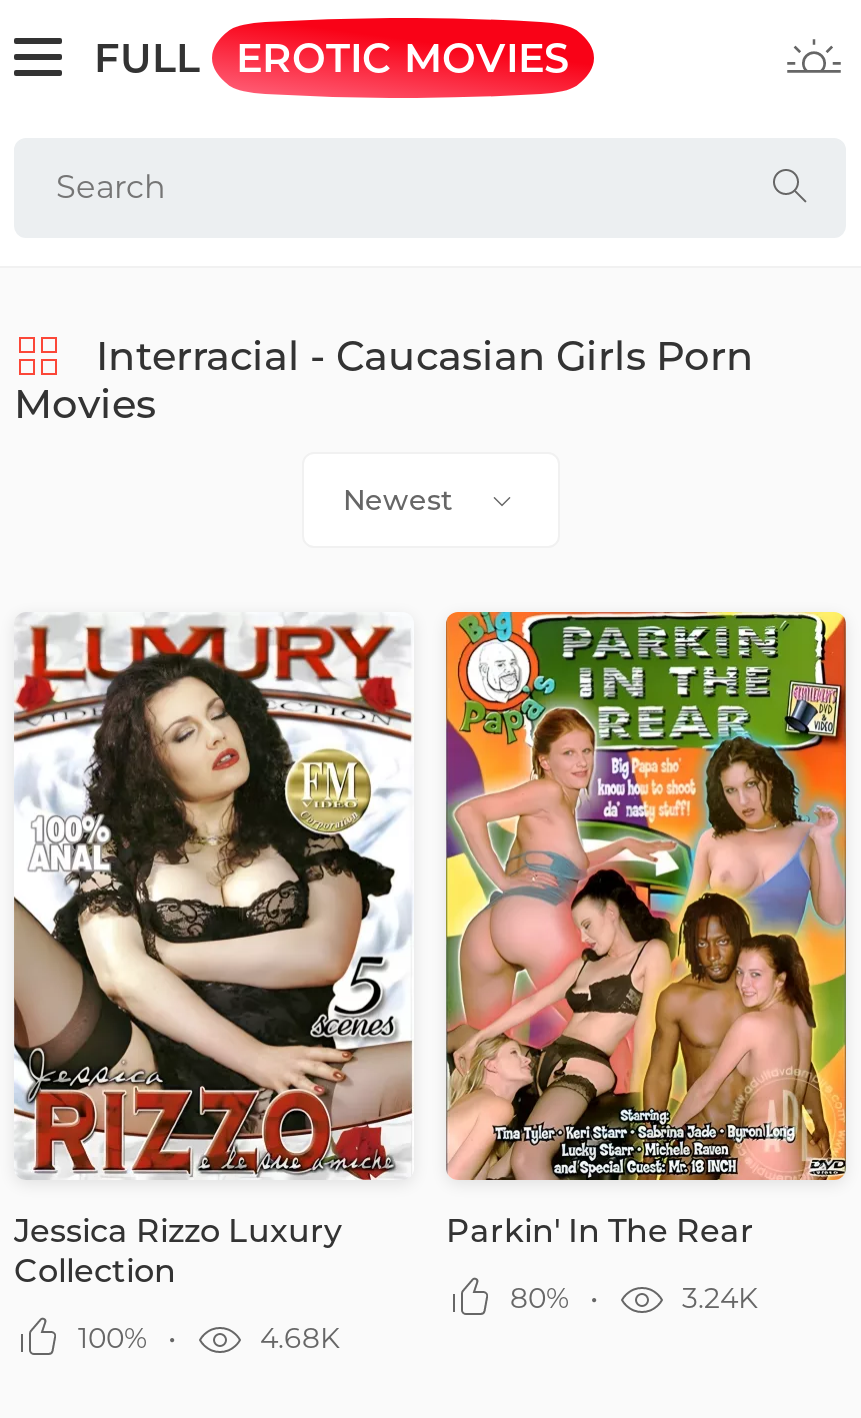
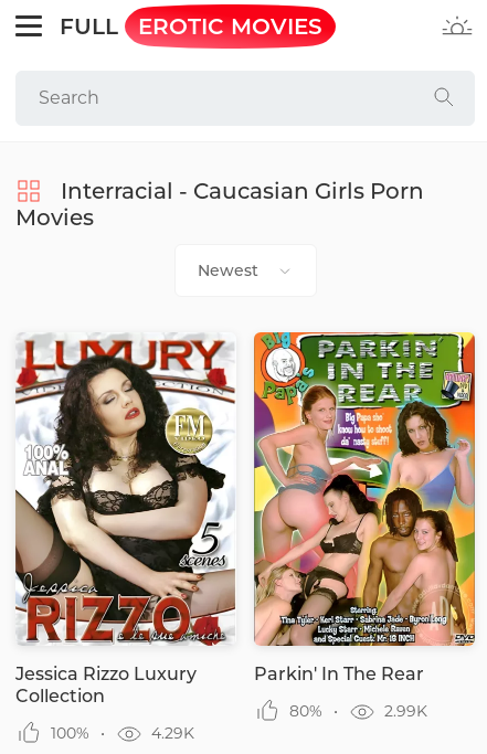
[682,1280,758,1316] 3.24K -> [384,701,427,721] 2.99K
[260,1320,340,1356] 4.68K -> [151,723,194,743] 4.29K

